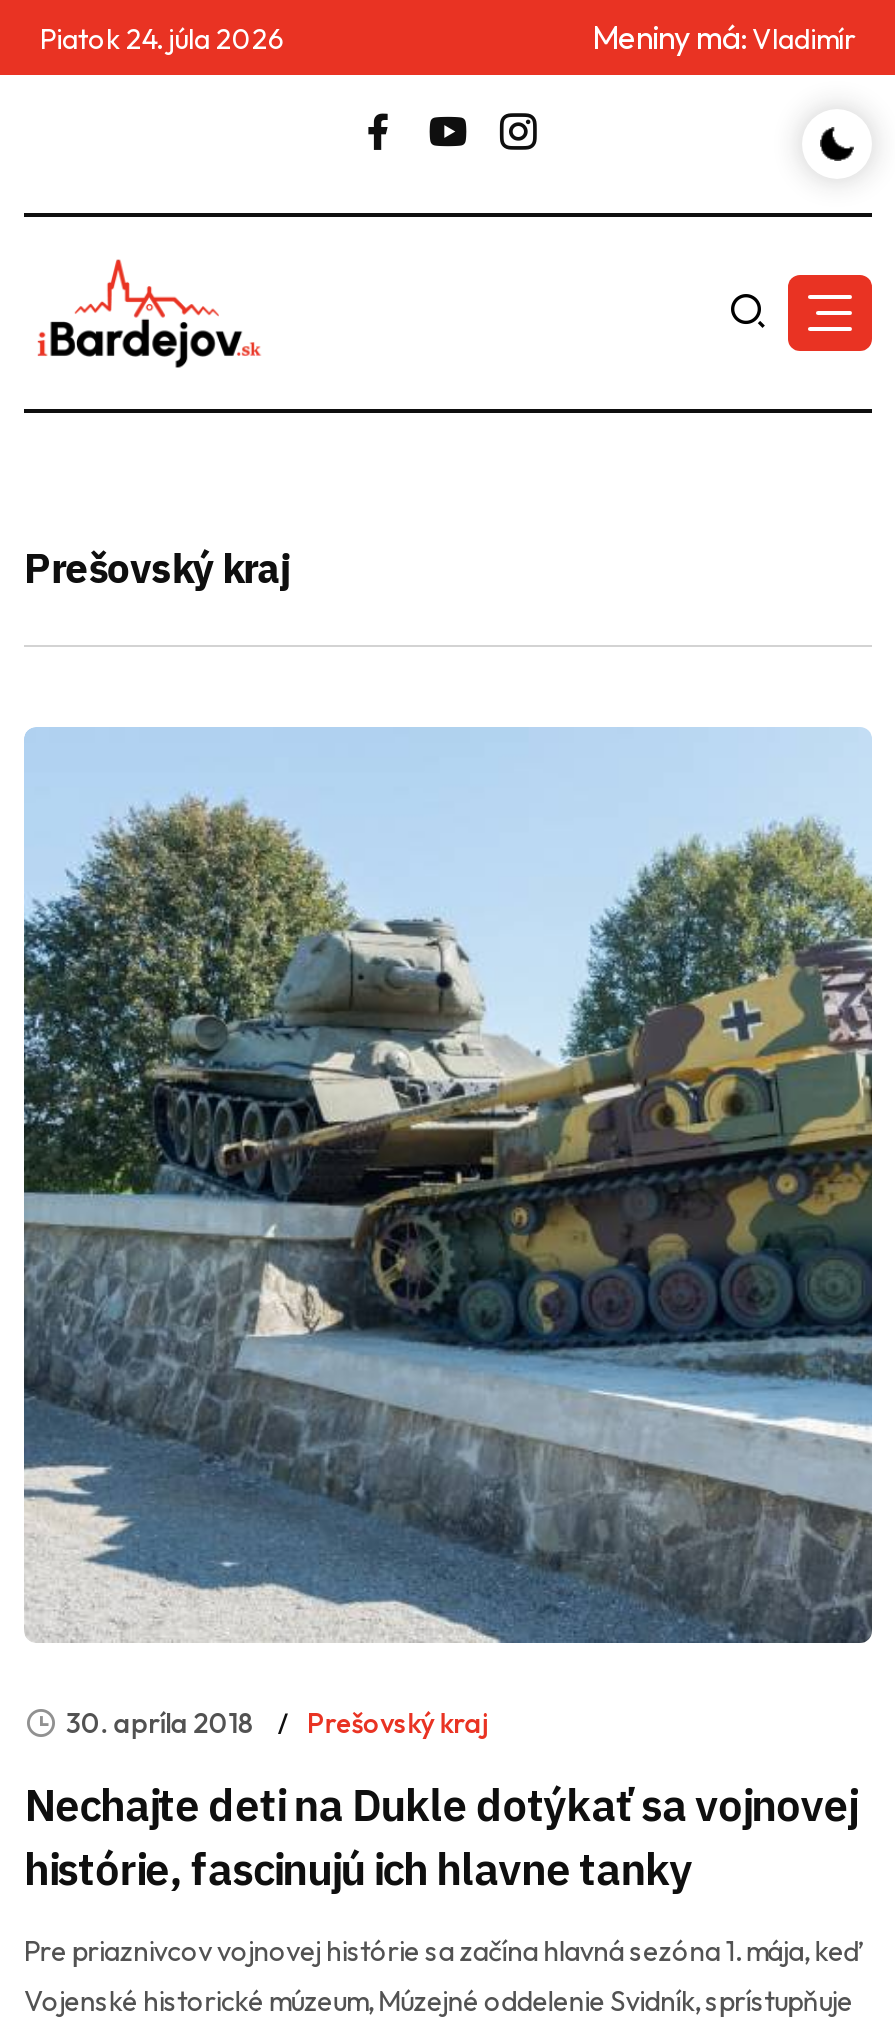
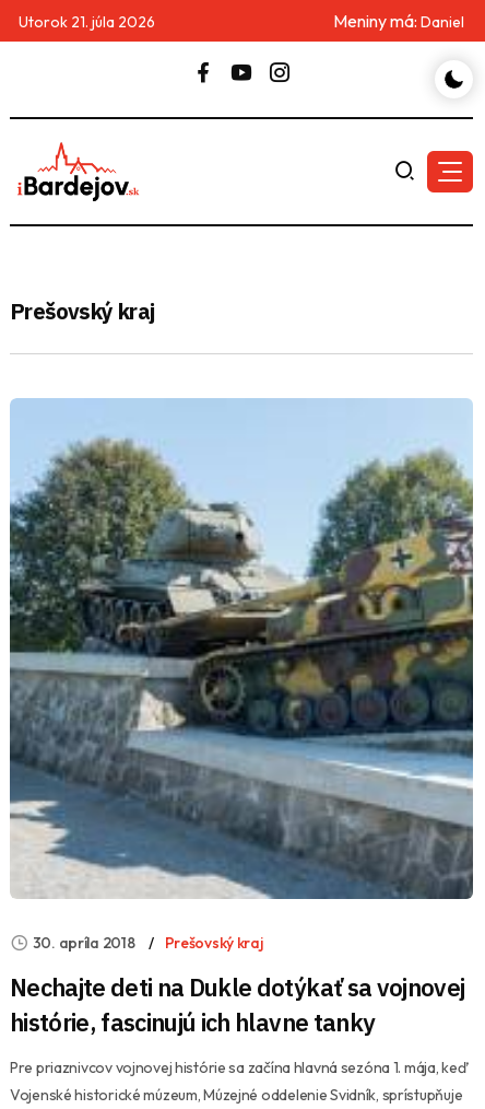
[40,21,284,57] Piatok 24. júla 2026 -> [19,12,155,32] Utorok 21. júla 2026
[592,17,856,57] Meniny má: Vladimír -> [333,10,464,32] Meniny má: Daniel

